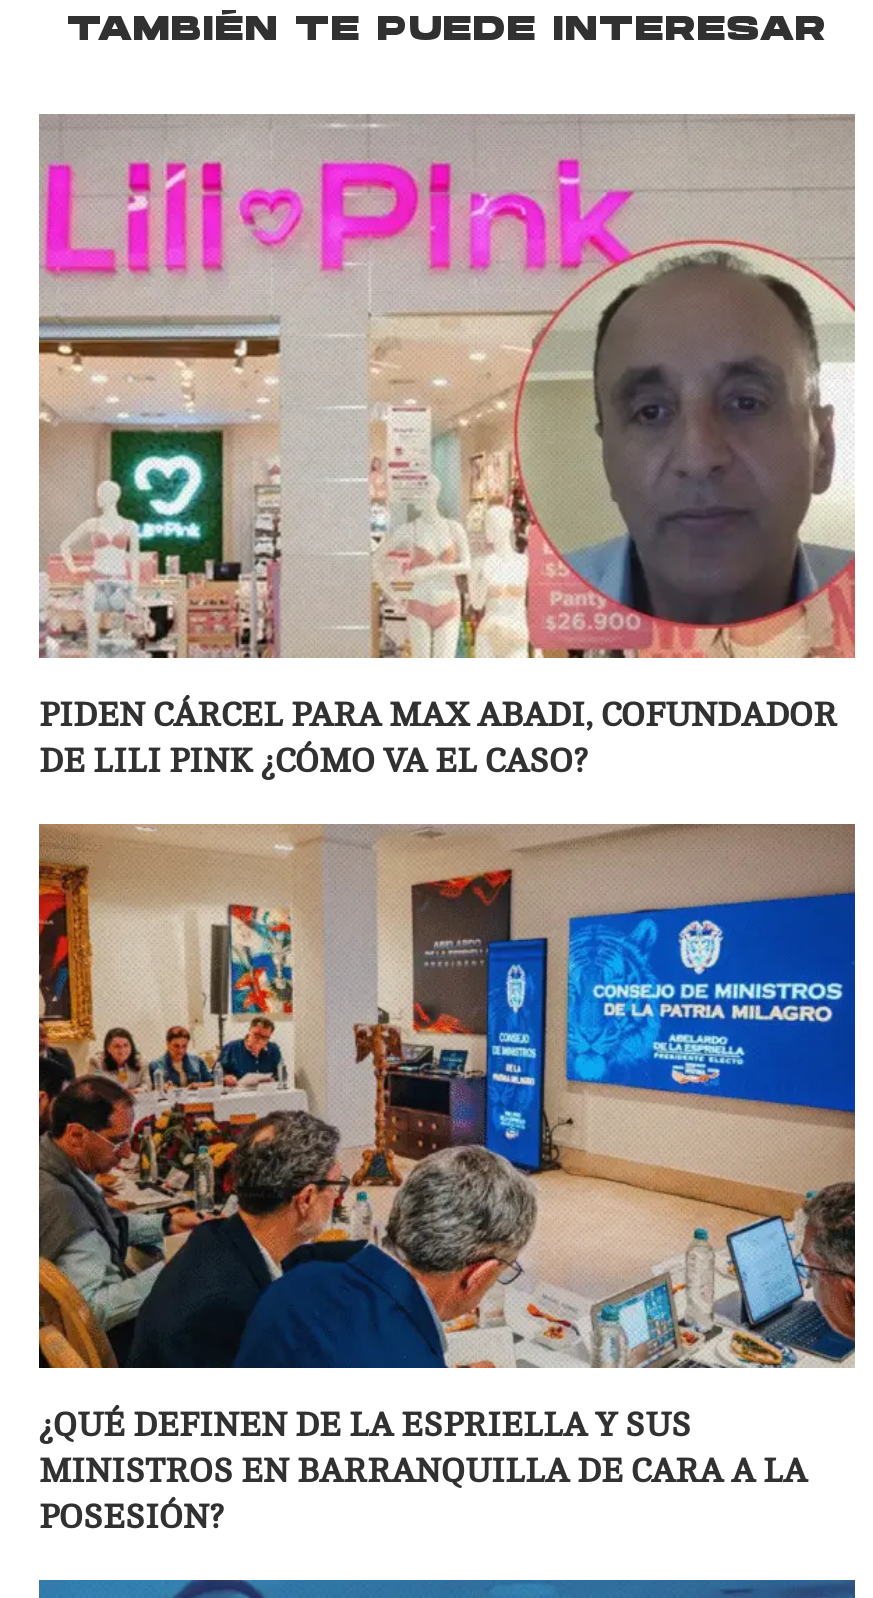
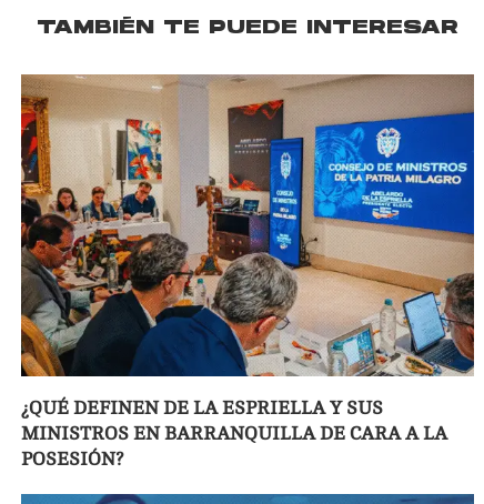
[37,114,857,780] [image] | PIDEN CÁRCEL PARA MAX ABADI, COFUNDADOR | DE LILI PINK ¿CÓMO VA EL CASO? -> none

